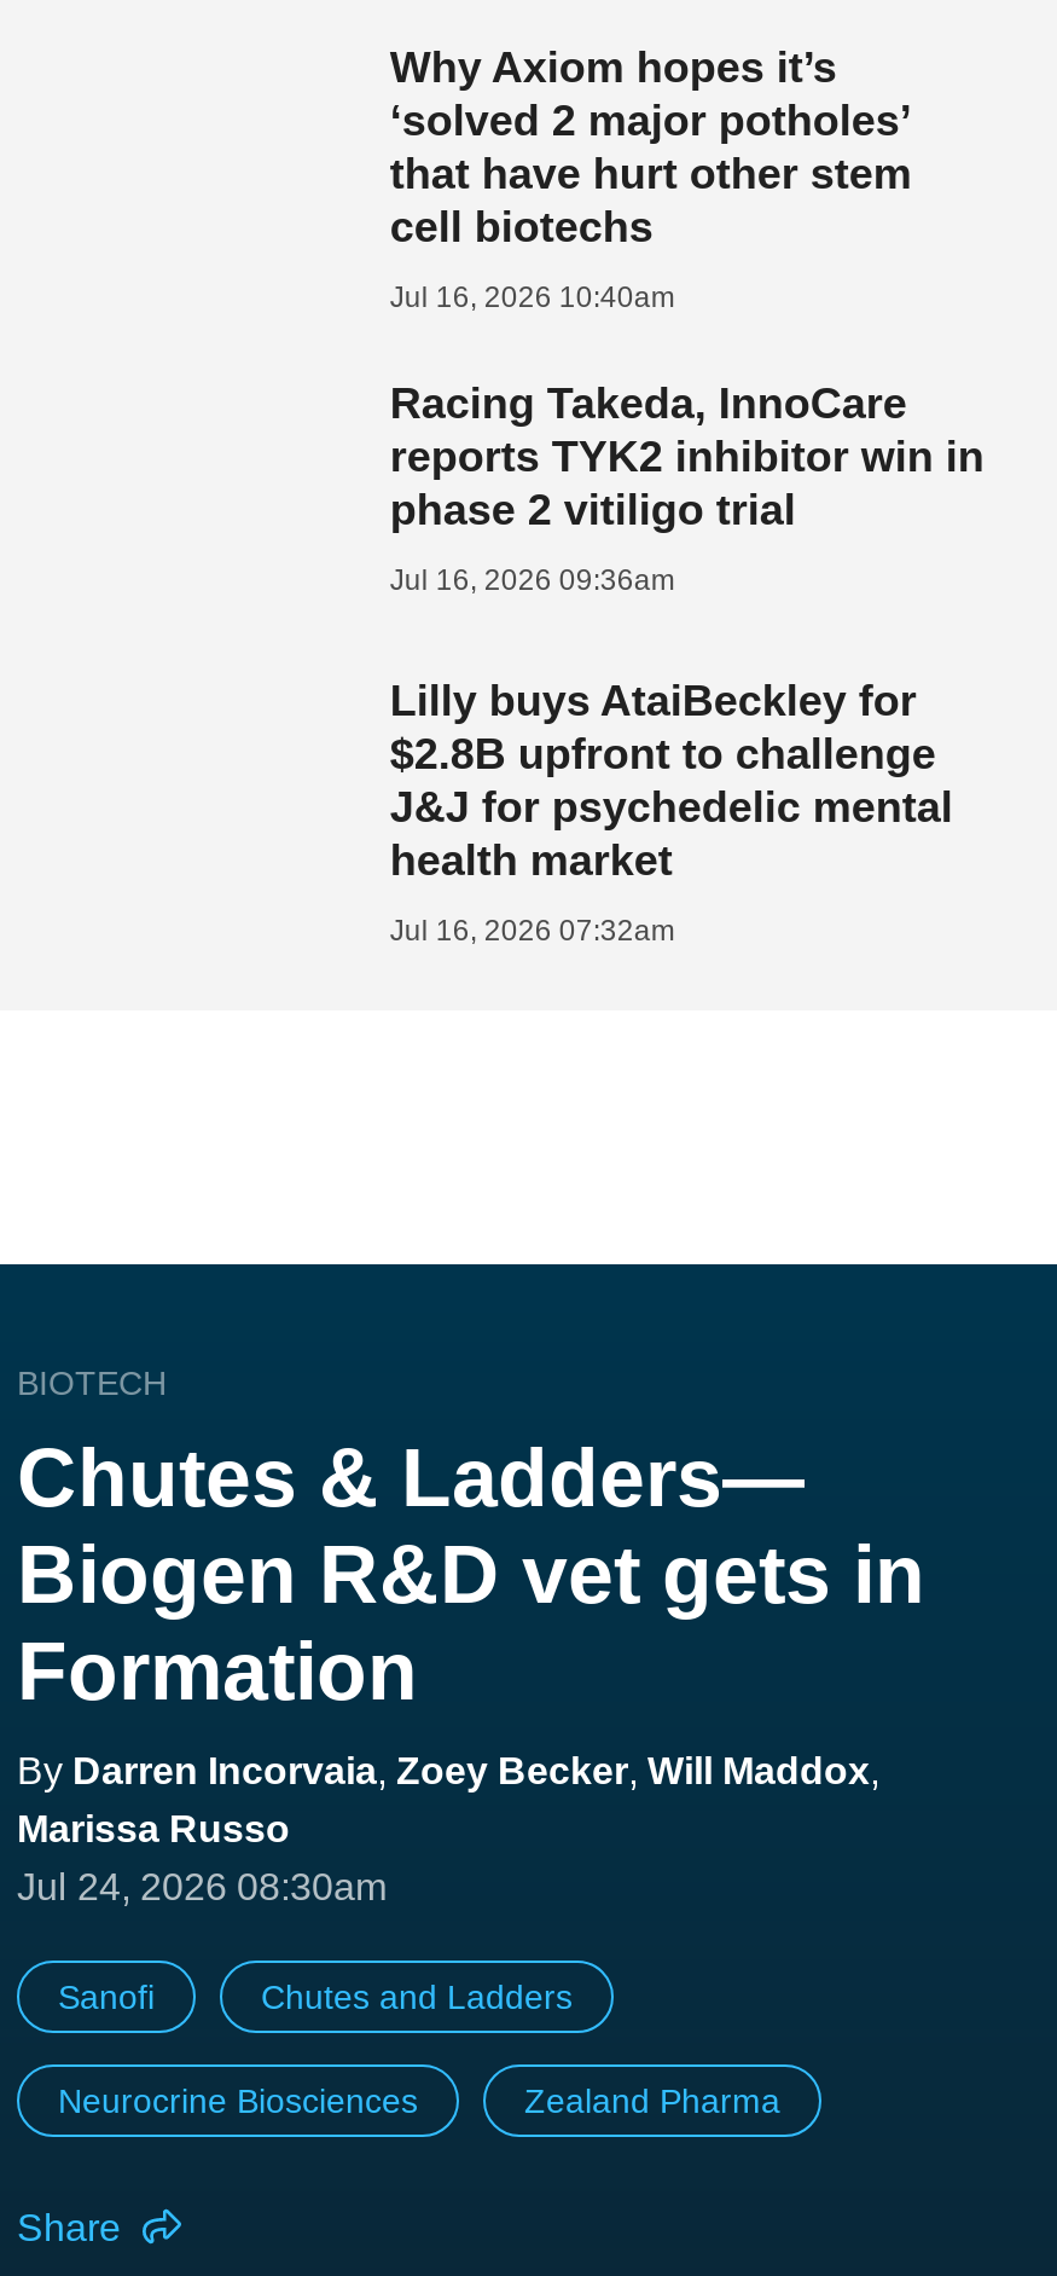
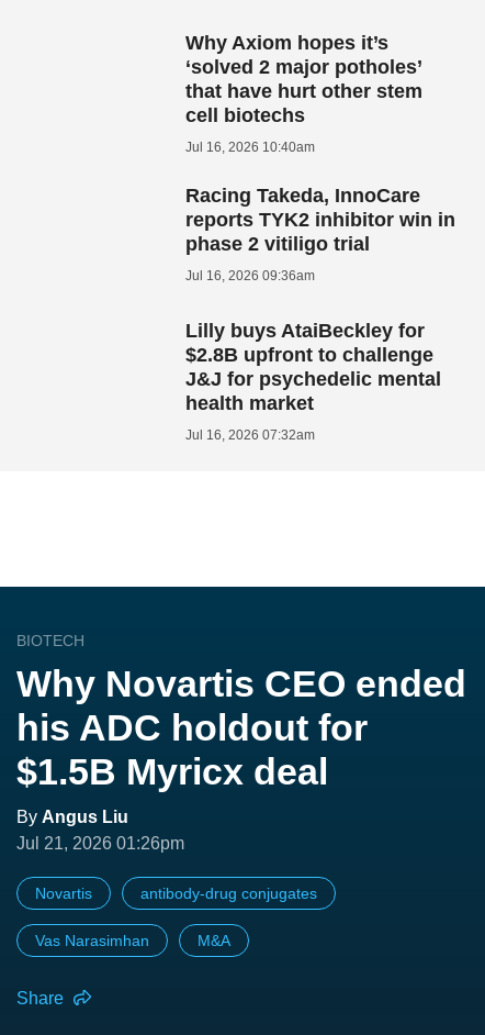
[17,1430,925,1907] Chutes & Ladders— | Biogen R&D vet gets in | Formation | By Darren Incorvaia, Zoey Becker, Will Maddox, | Marissa Russo | Jul 24, 2026 08:30am -> [16,662,466,852] Why Novartis CEO ended | his ADC holdout for | $1.5B Myricx deal | By Angus Liu | Jul 21, 2026 01:26pm
[58,1977,573,2015] Sanofi | Chutes and Ladders -> [35,884,317,902] Novartis | antibody-drug conjugates
[58,2081,780,2119] Neurocrine Biosciences | Zealand Pharma -> [35,931,230,949] Vas Narasimhan | M&A

